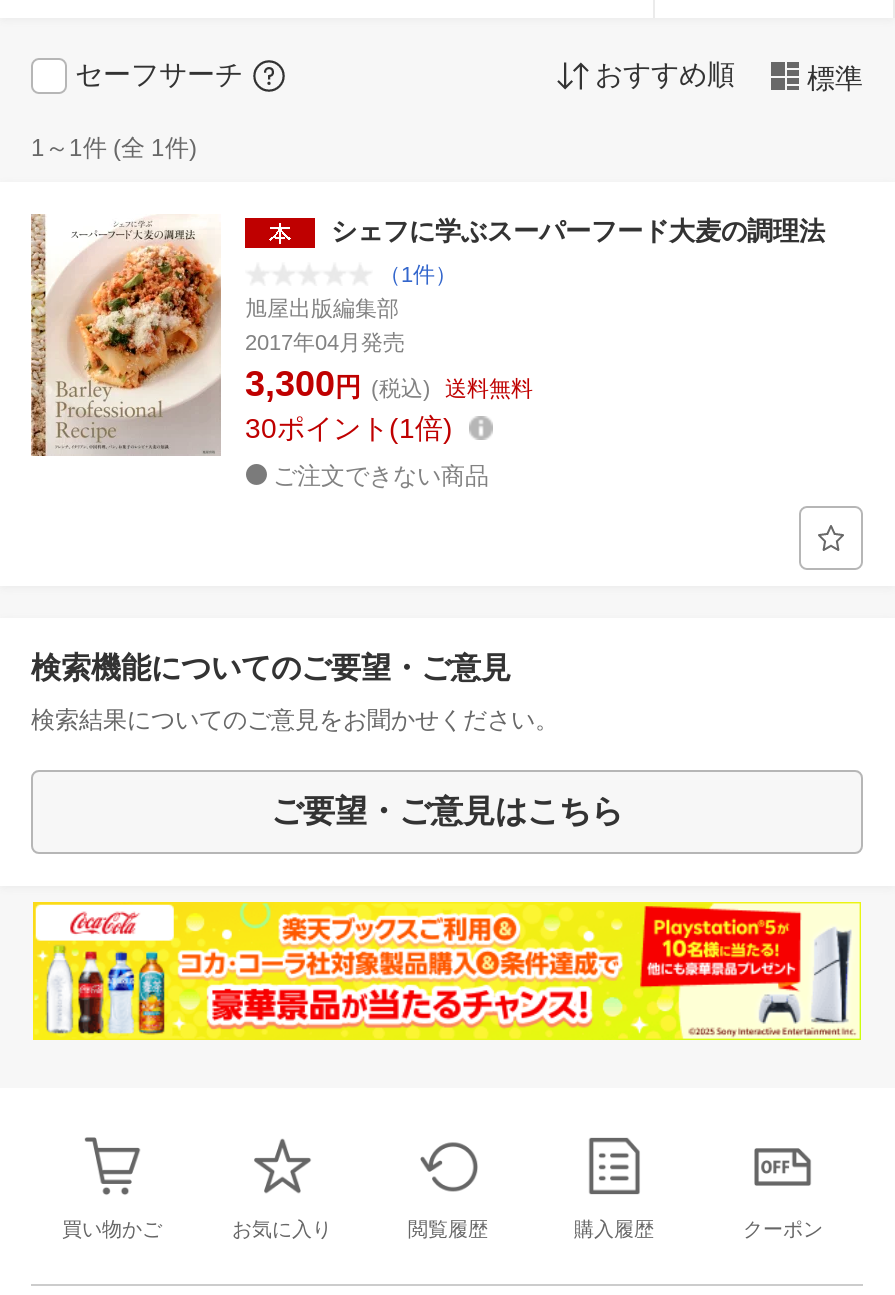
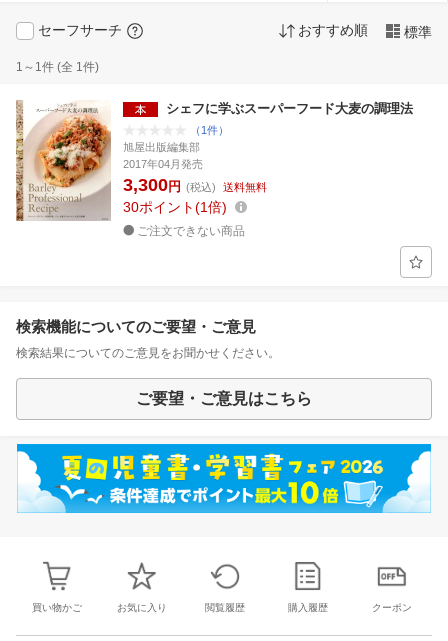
[31,900,863,1042] [image] -> [16,443,432,514] [image]

